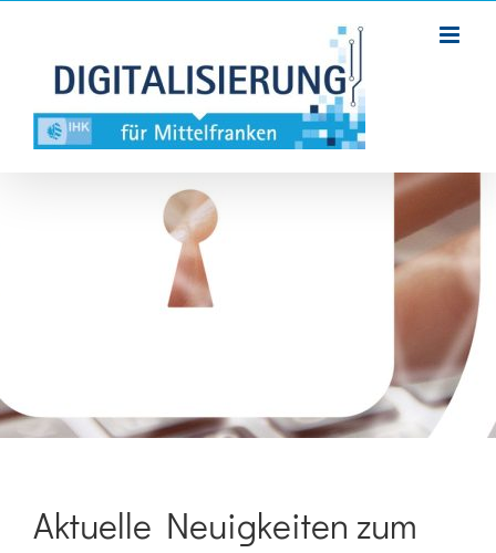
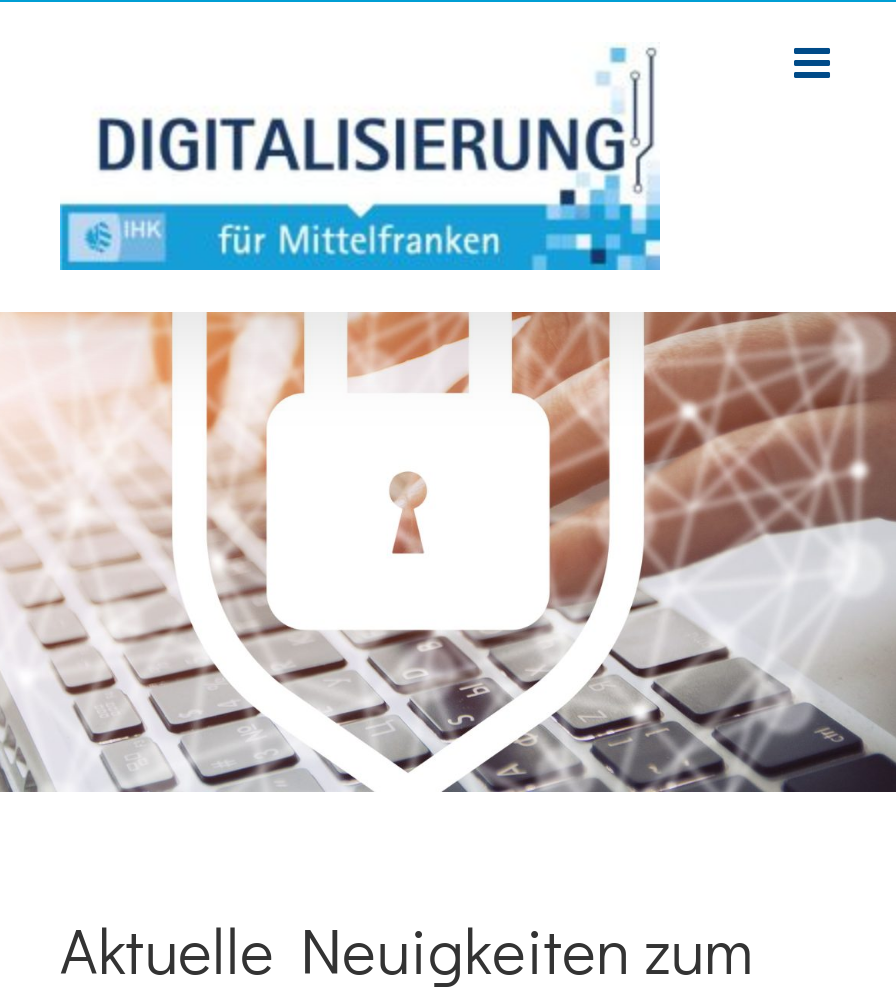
[3,173,493,439] [image] -> [6,310,890,794] [image]

